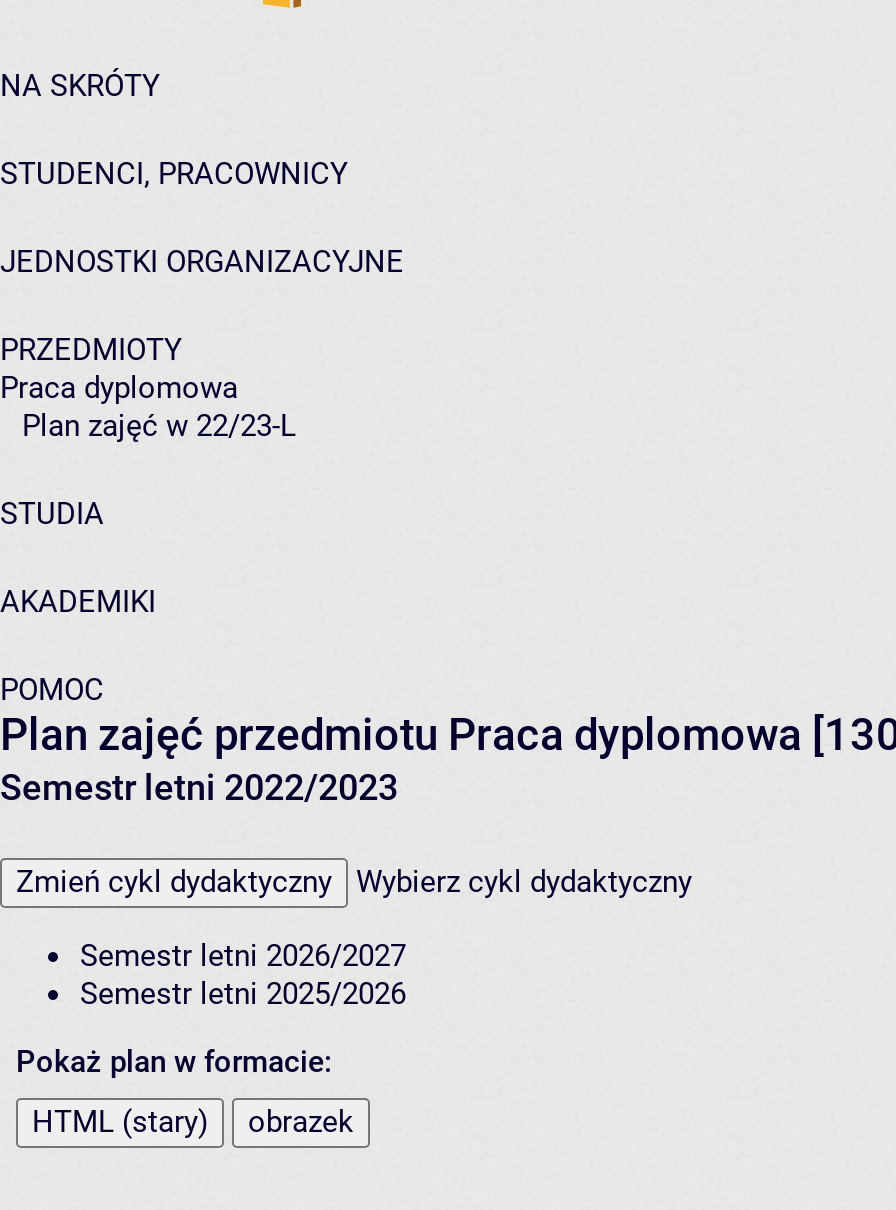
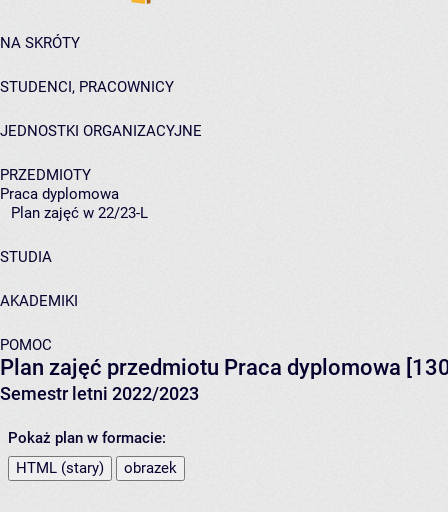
[16,864,692,1012] Zmień cykl dydaktyczny | Wybierz cykl dydaktyczny | Semestr letni 2026/2027 | Semestr letni 2025/2026 -> none

